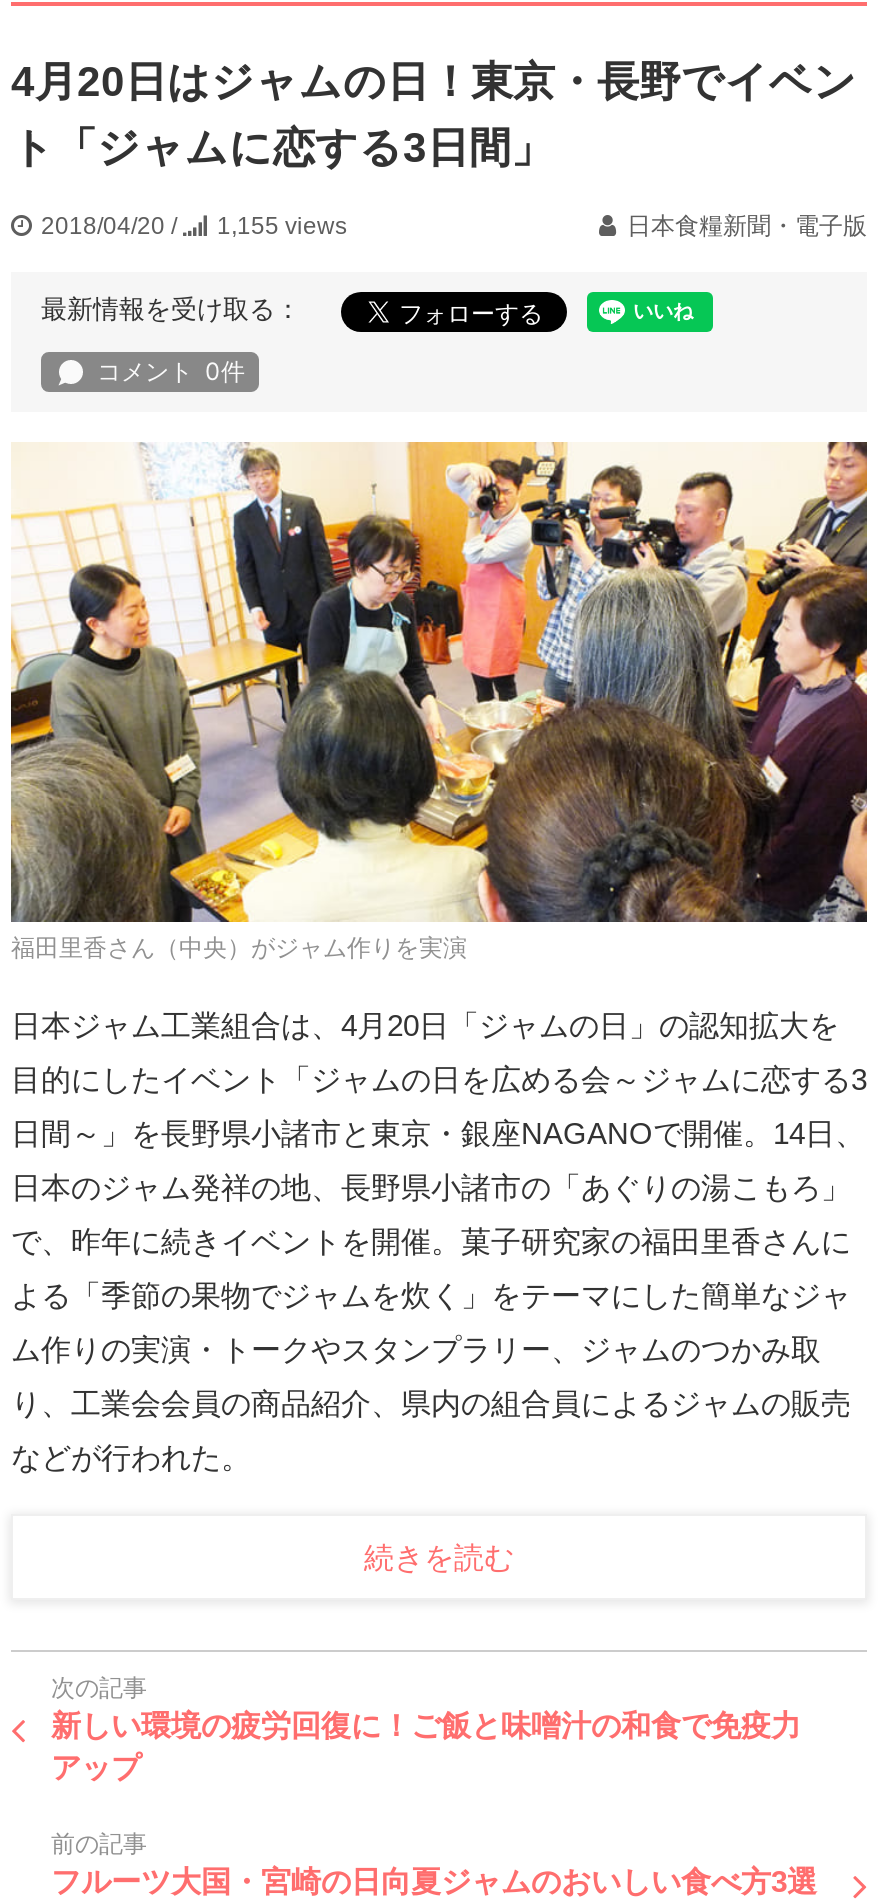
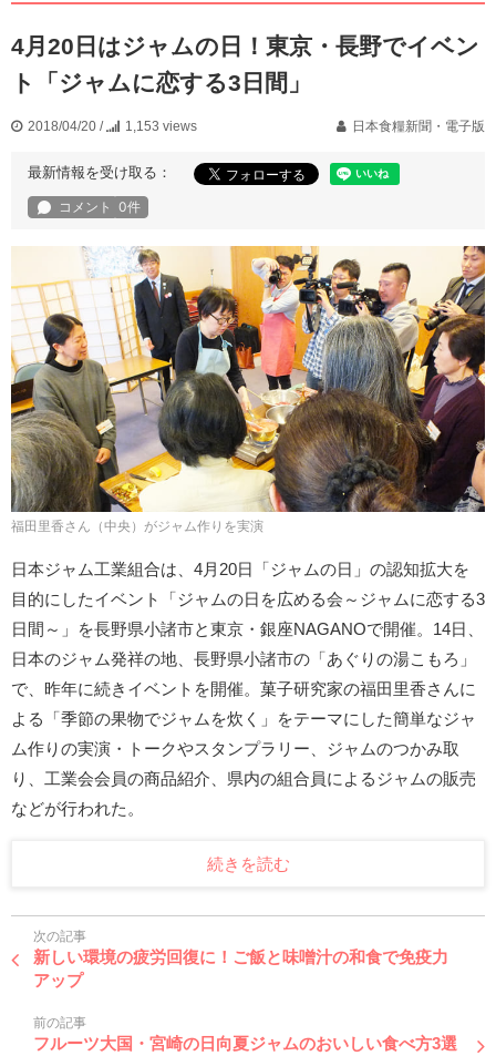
[41,212,347,240] 2018/04/20 / 1,155 views -> [28,119,197,134] 2018/04/20 / 1,153 views

